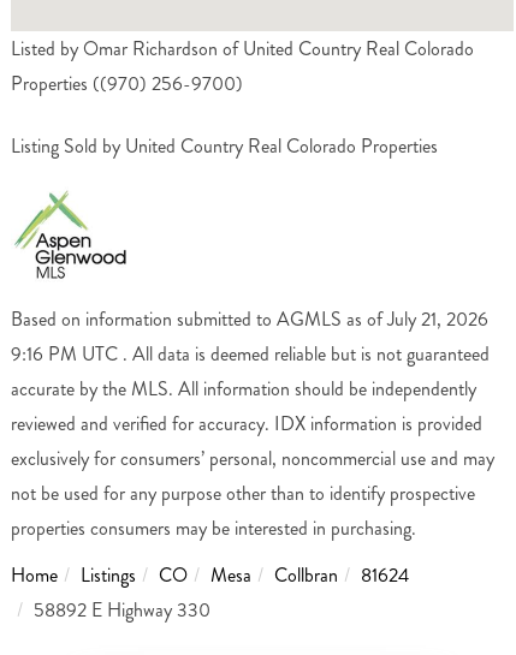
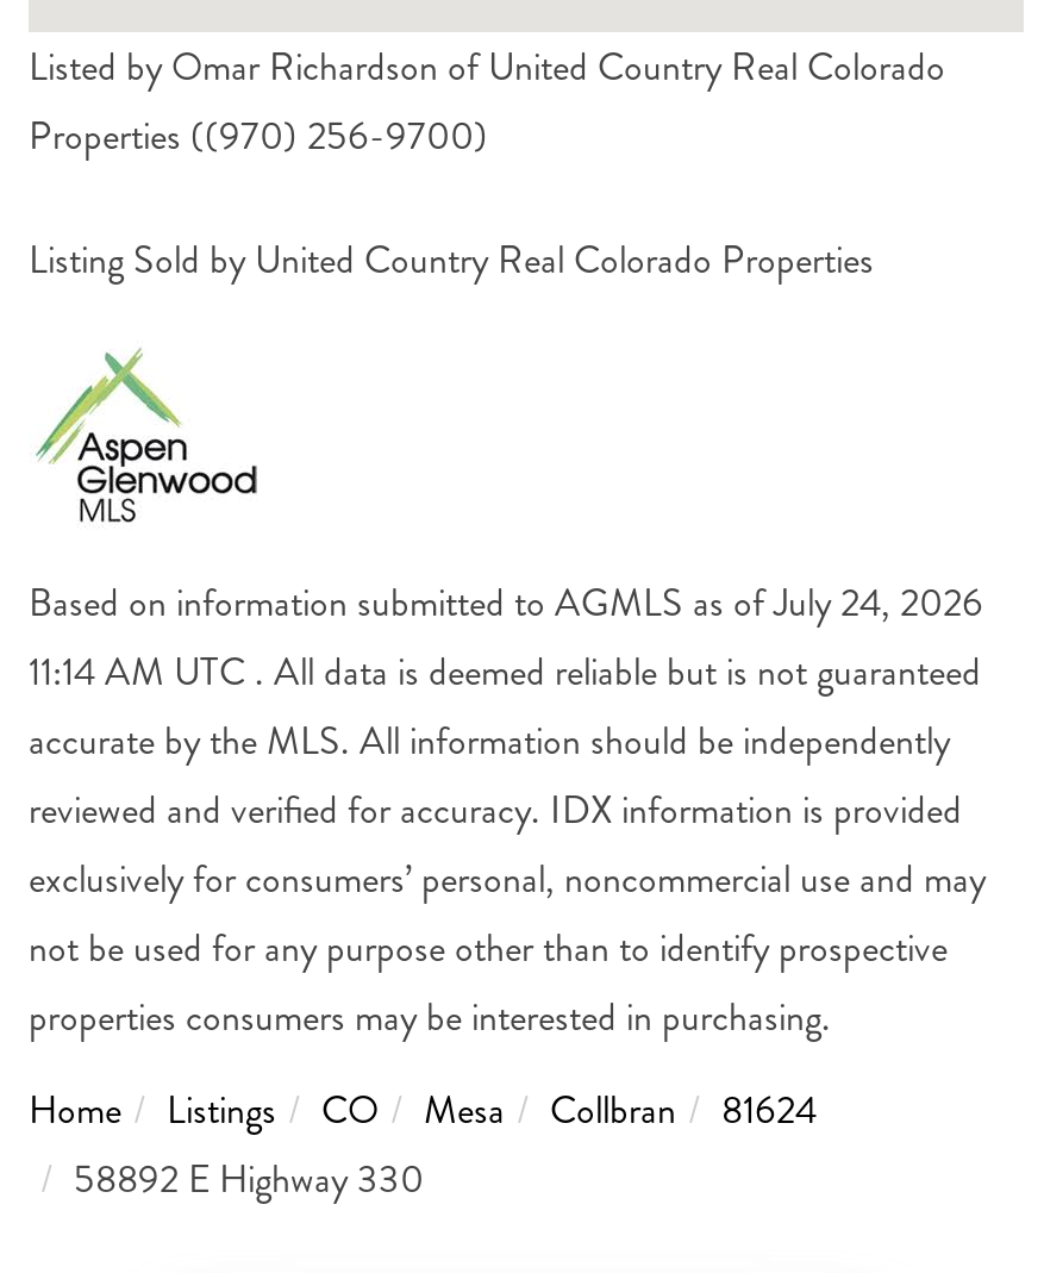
[11,305,488,332] Based on information submitted to AGMLS as of July 21, 2026 -> [29,574,983,629] Based on information submitted to AGMLS as of July 24, 2026
[11,340,490,367] 9:16 PM UTC . All data is deemed reliable but is not guaranteed -> [29,643,981,698] 11:14 AM UTC . All data is deemed reliable but is not guaranteed

